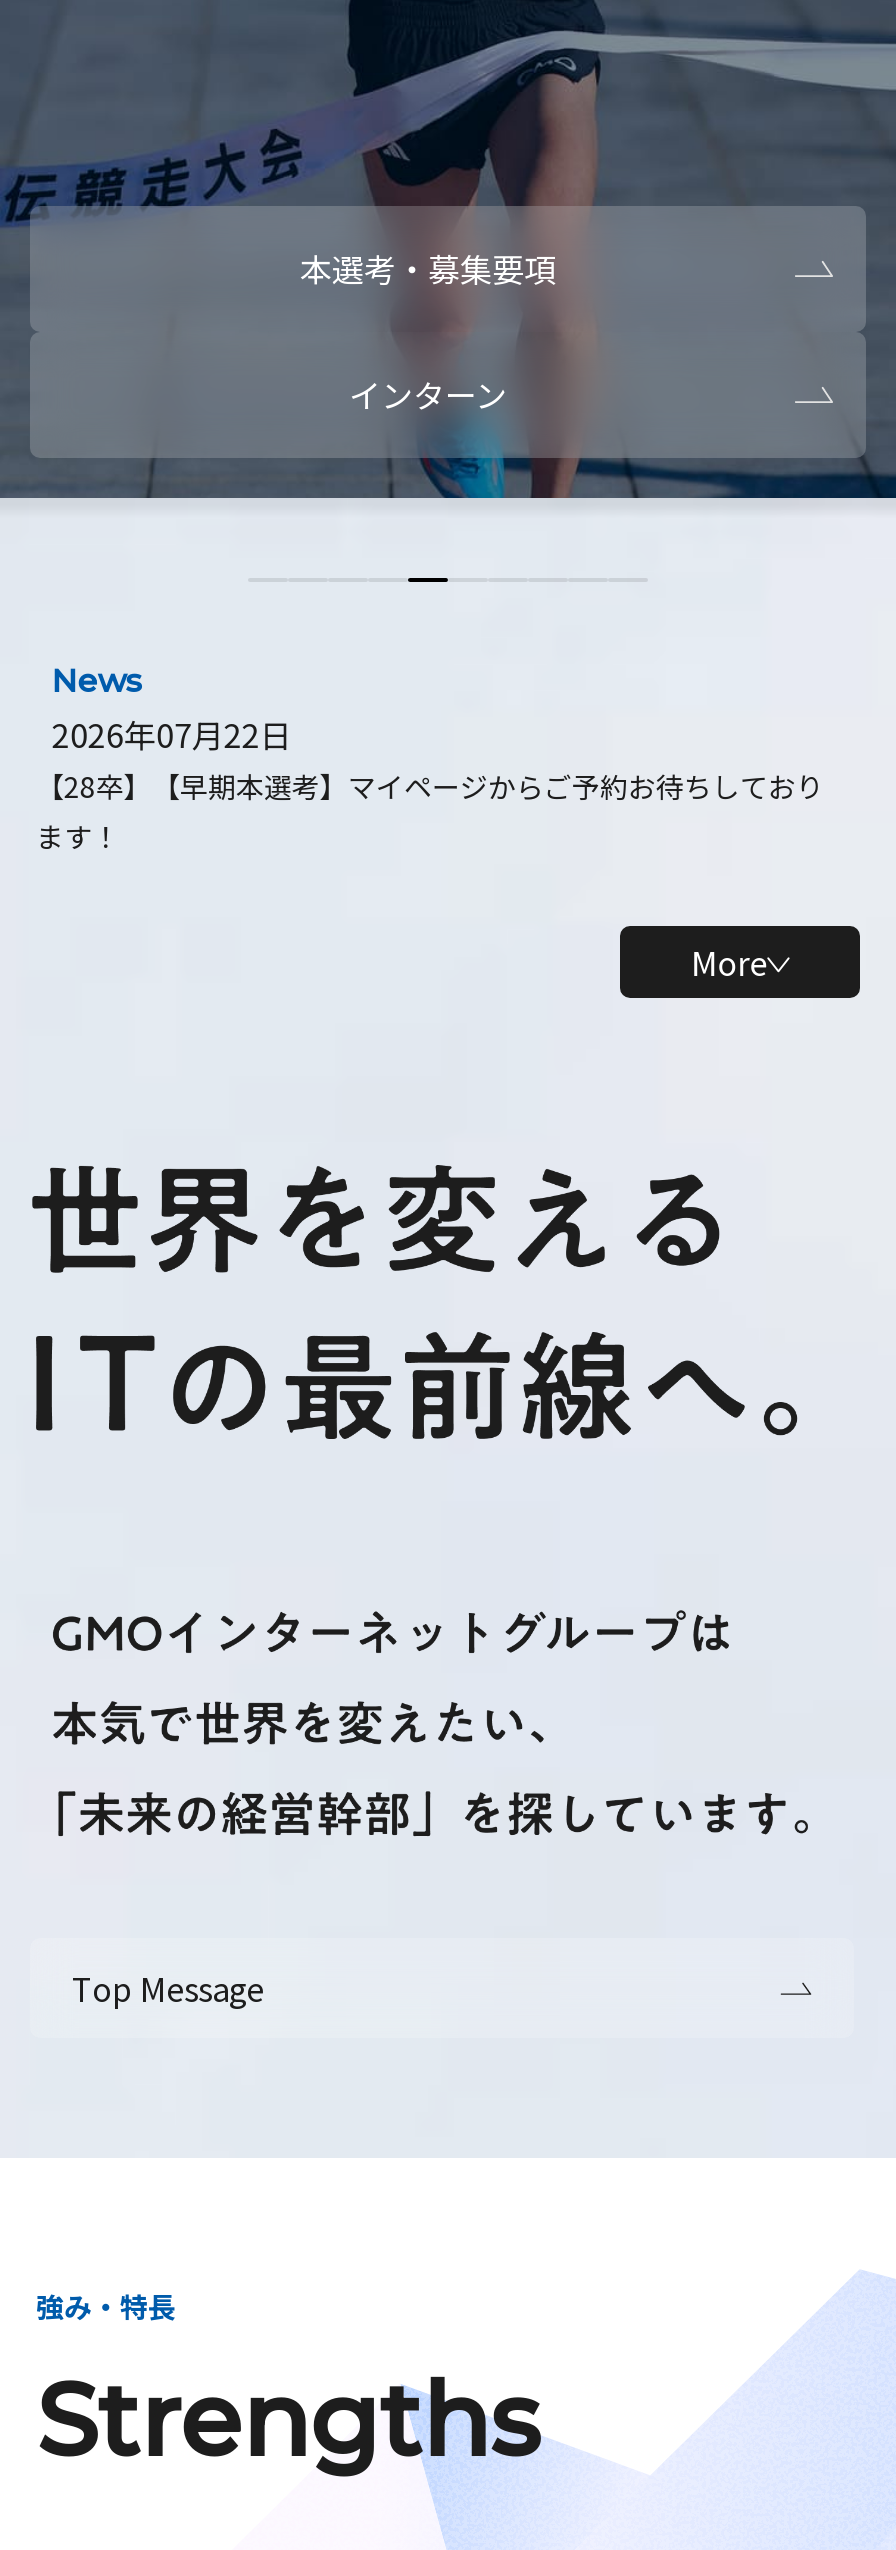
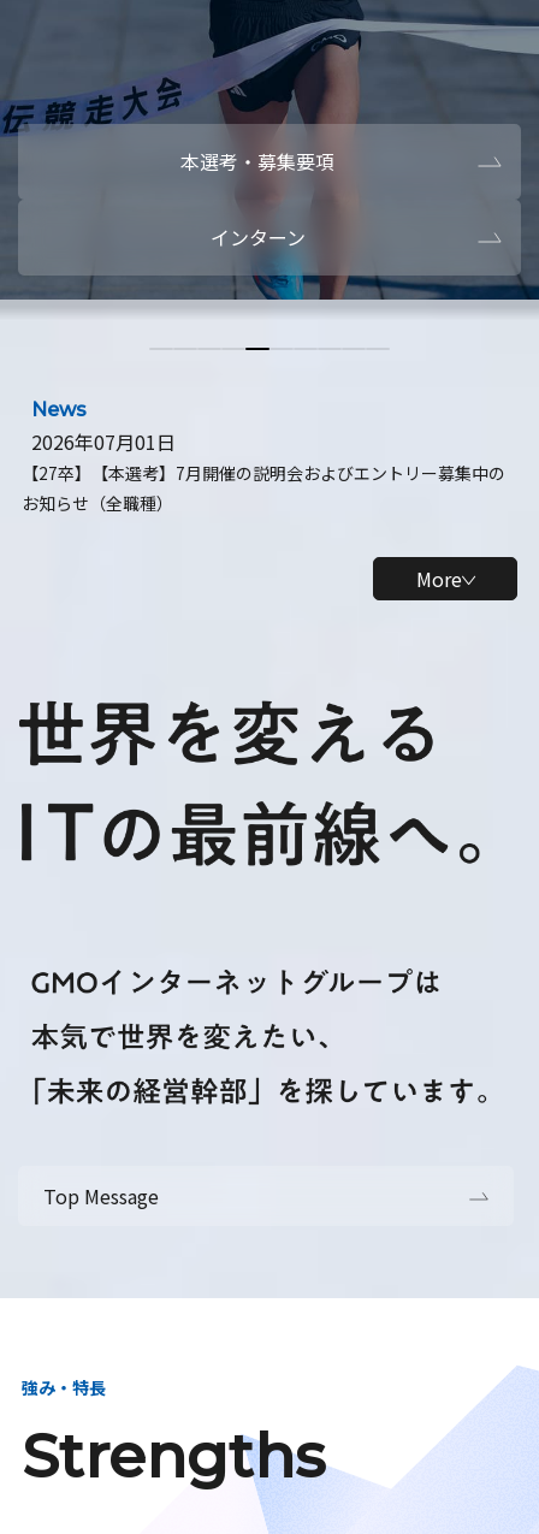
[36,710,824,856] 2026年07月22日 | 【28卒】【早期本選考】マイページからご予約お待ちしており | ます！ -> [22,427,505,515] 2026年07月01日 | 【27卒】【本選考】7月開催の説明会およびエントリー募集中の | お知らせ（全職種）

